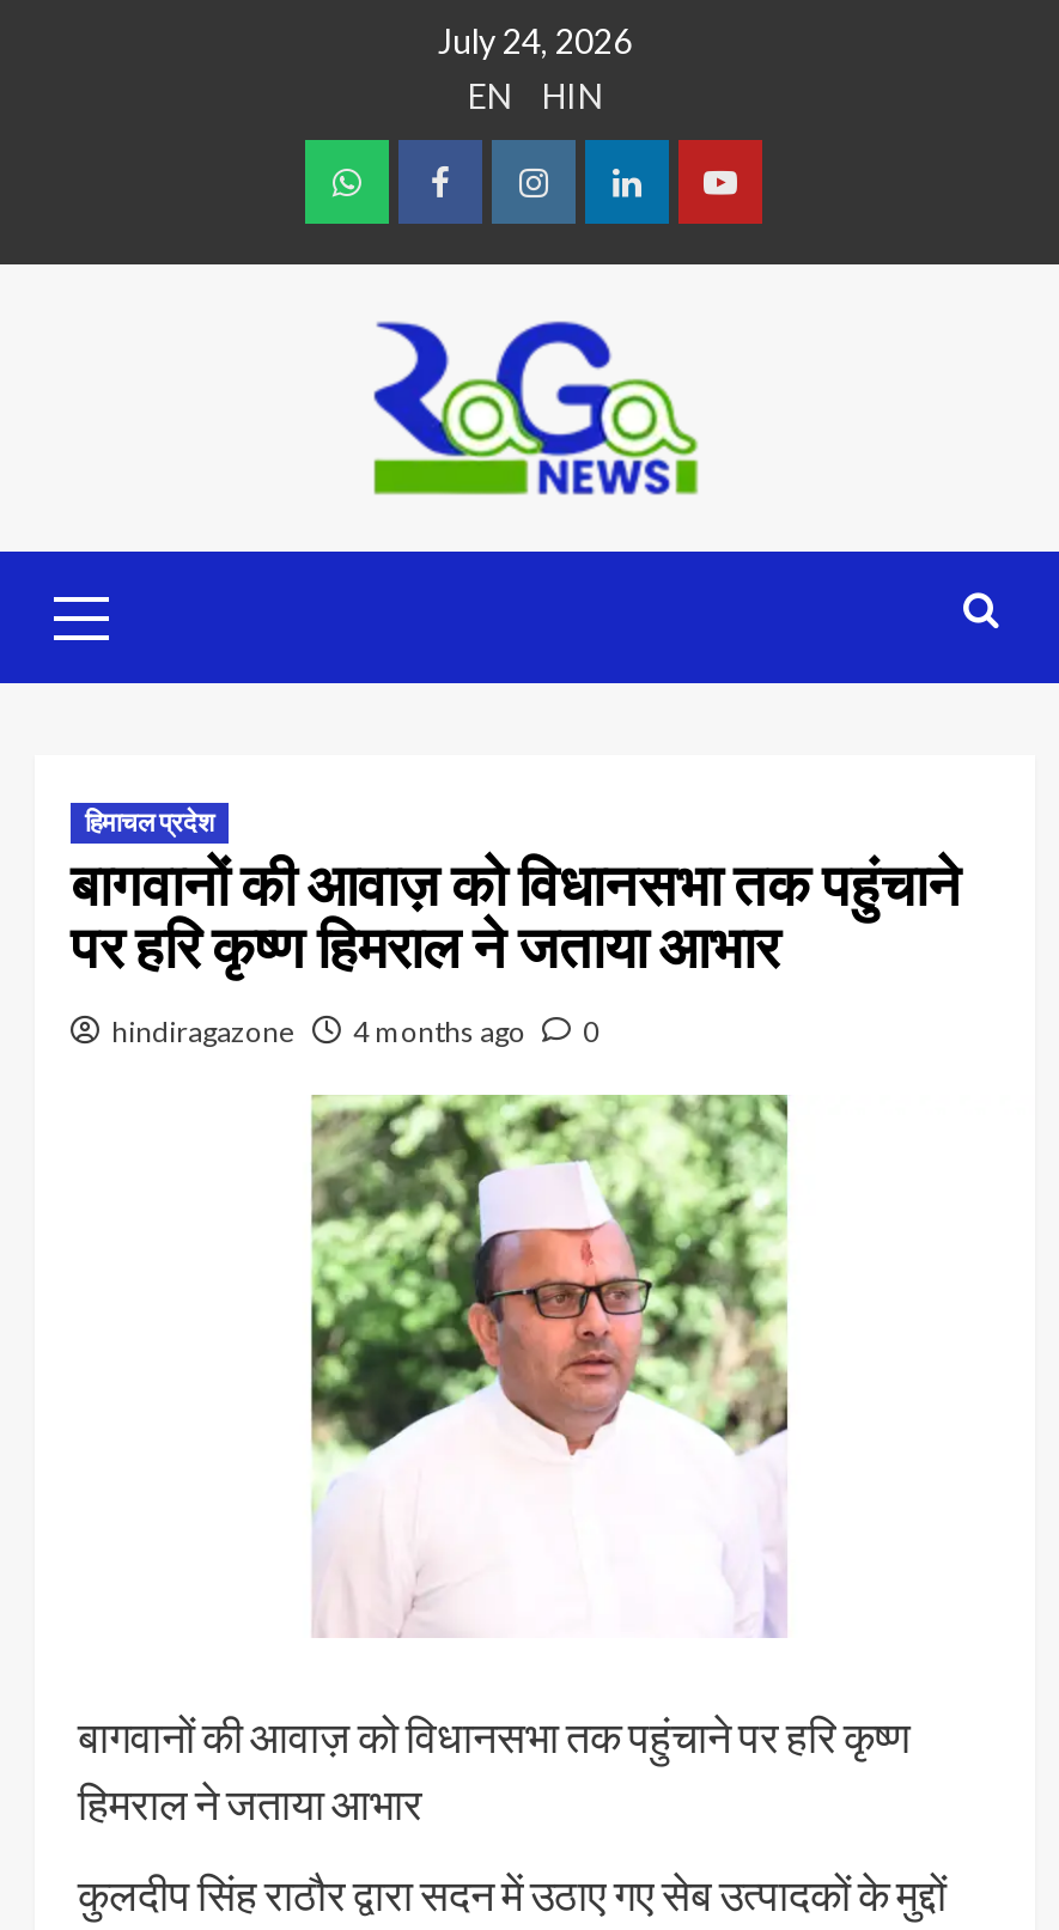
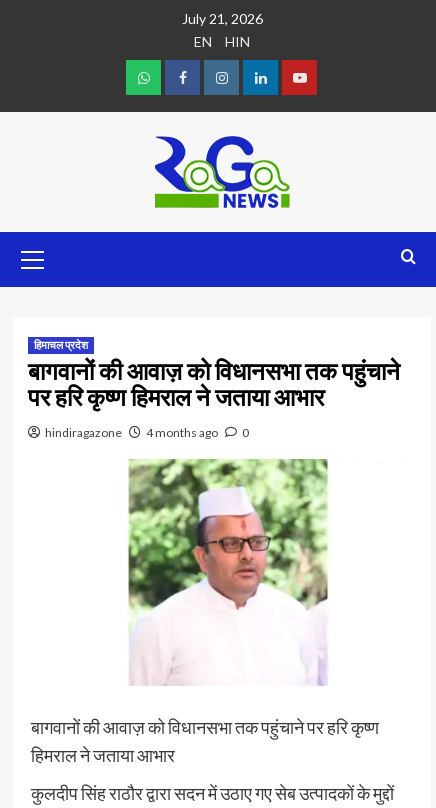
[438,20,632,61] July 24, 2026 -> [181,10,262,27] July 21, 2026

